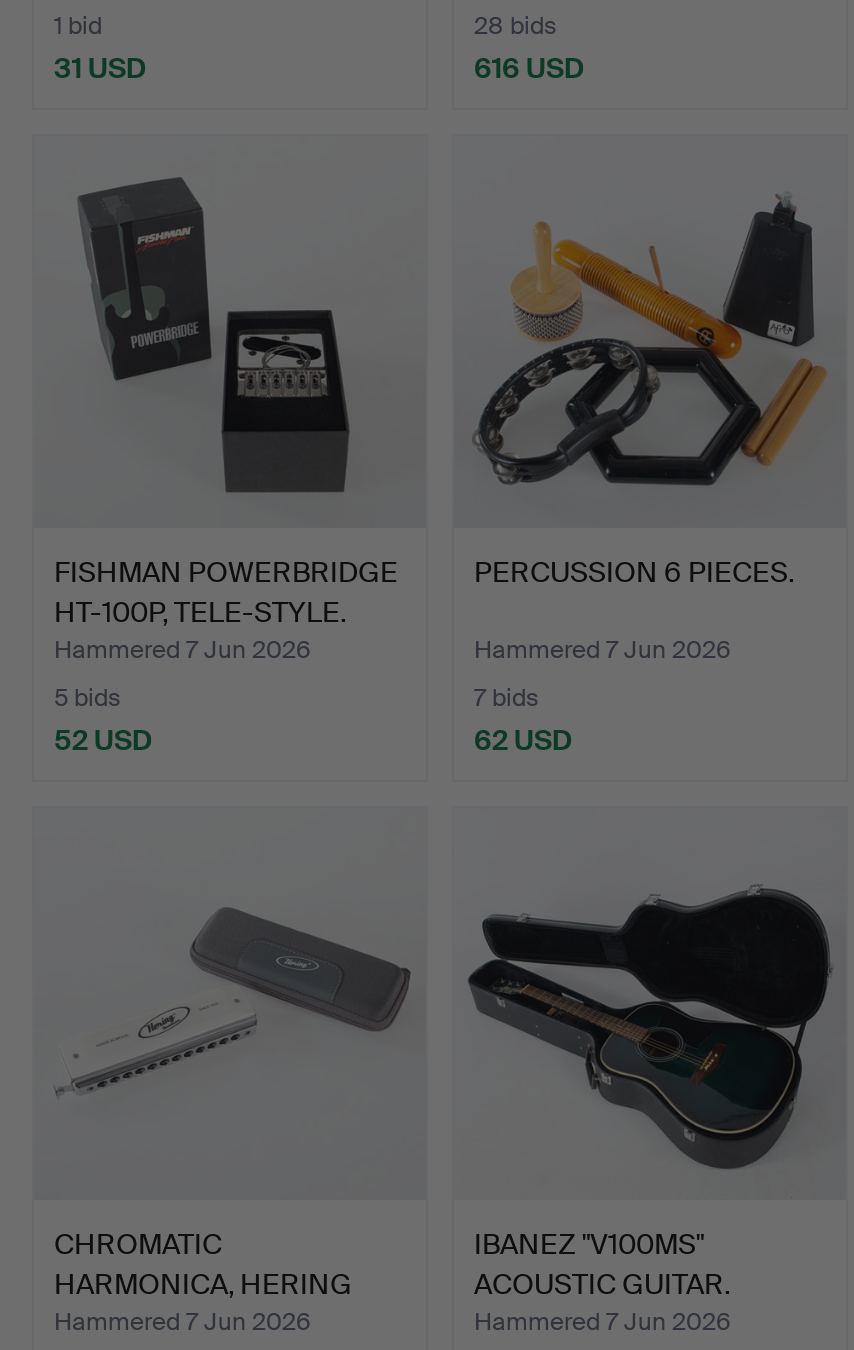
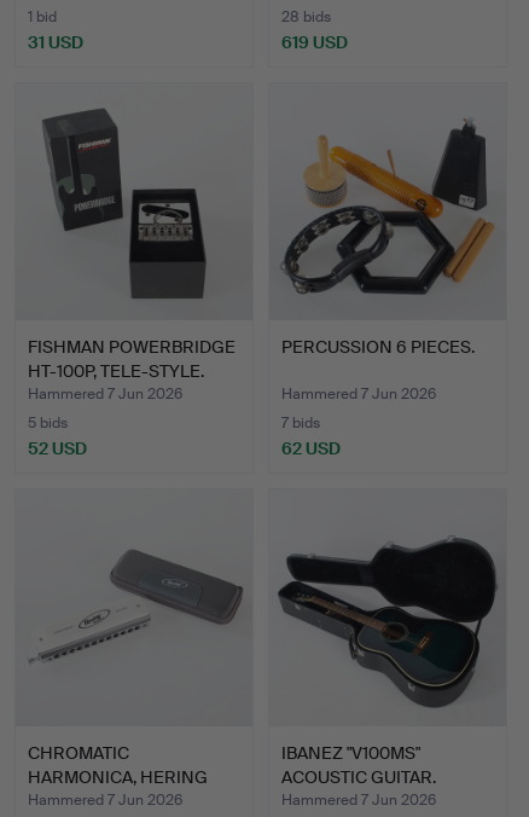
[474,50,584,86] 616 USD -> [281,31,348,53] 619 USD

